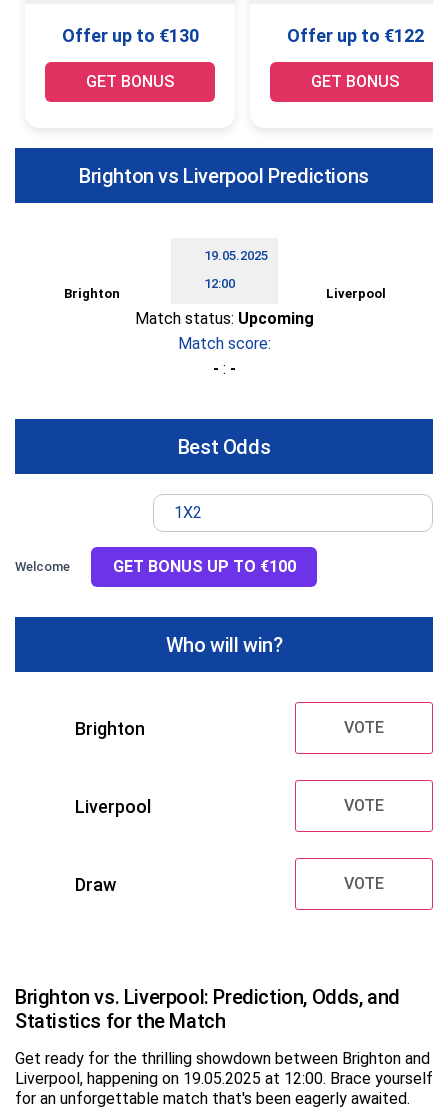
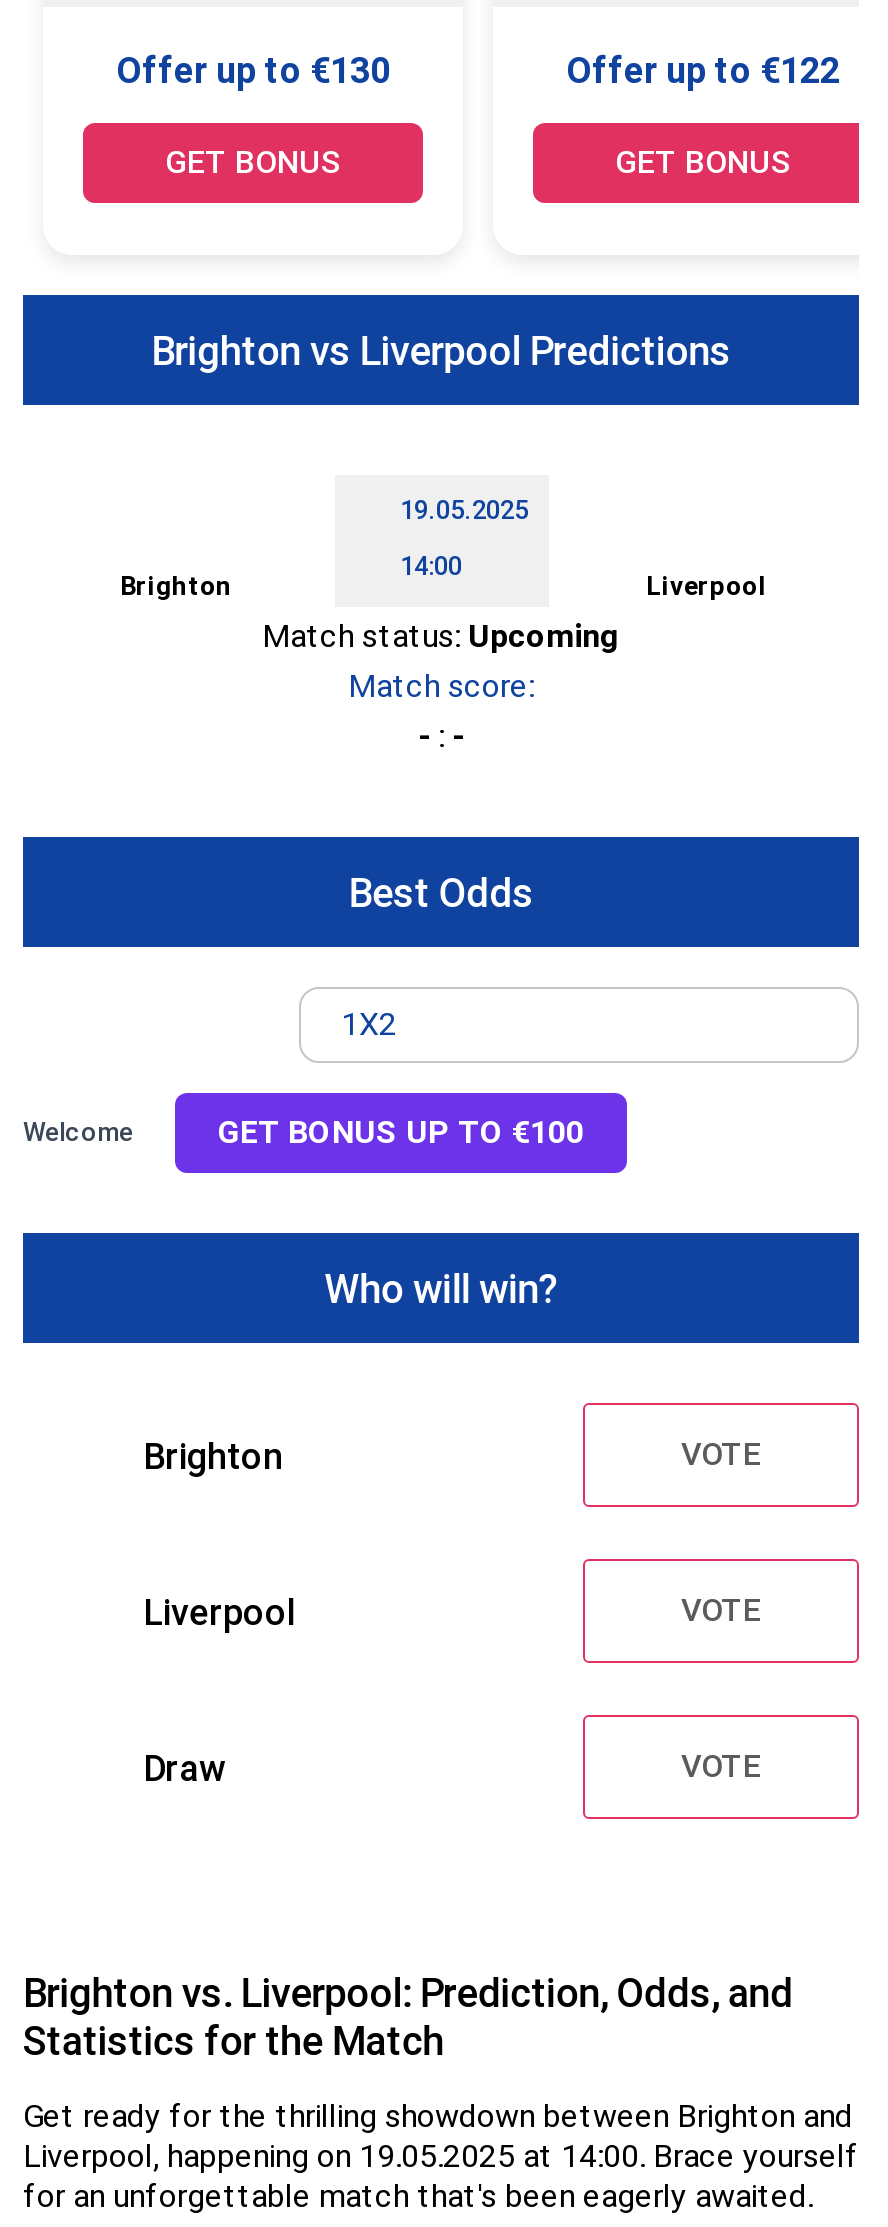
[203,276,234,291] 12:00 -> [400,552,462,582] 14:00
[15,1069,433,1088] Liverpool, happening on 19.05.2025 at 12:00. Brace yourself -> [23,2136,859,2174] Liverpool, happening on 19.05.2025 at 14:00. Brace yourself

